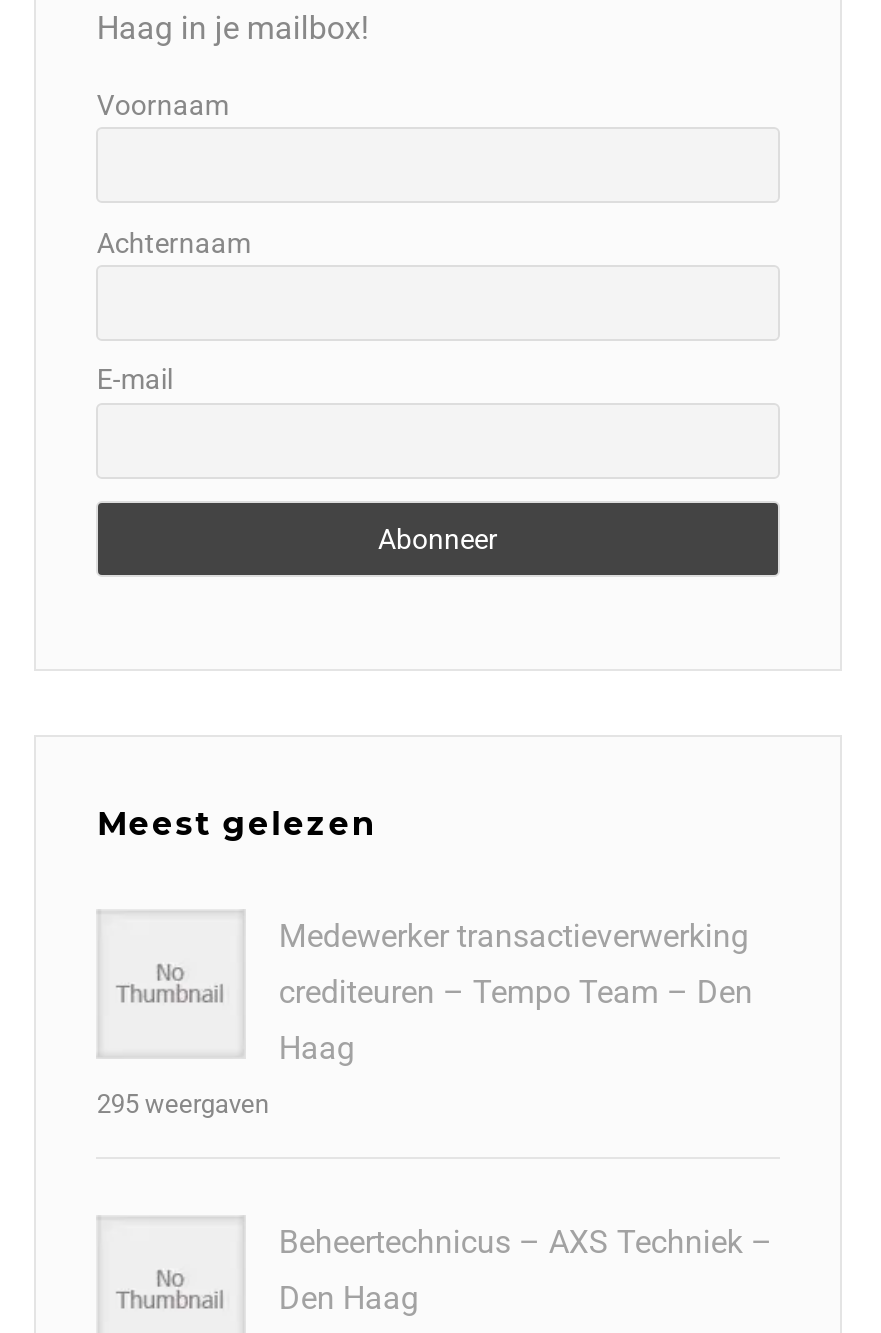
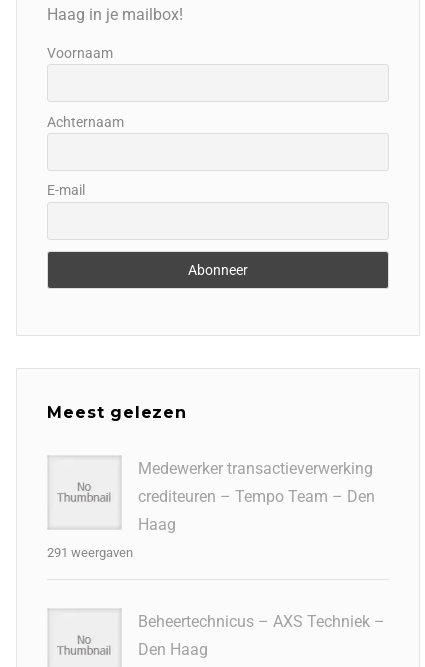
[97,1089,269,1119] 295 weergaven -> [47,545,133,560] 291 weergaven

